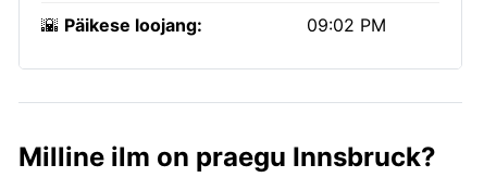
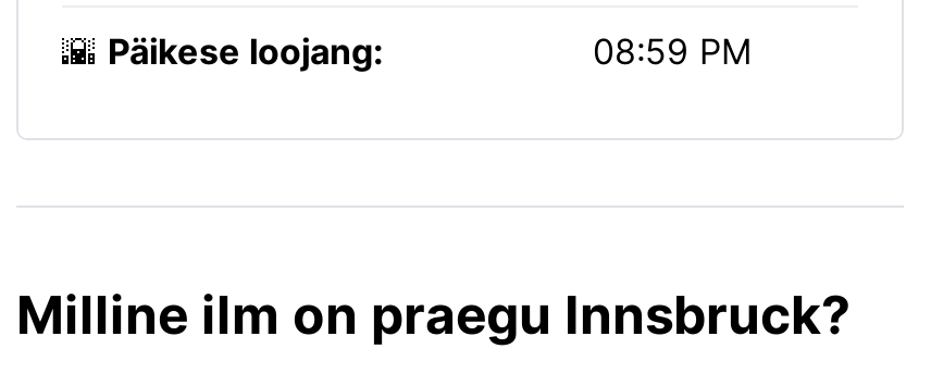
[307,14,386,36] 09:02 PM -> [593,29,752,73] 08:59 PM

